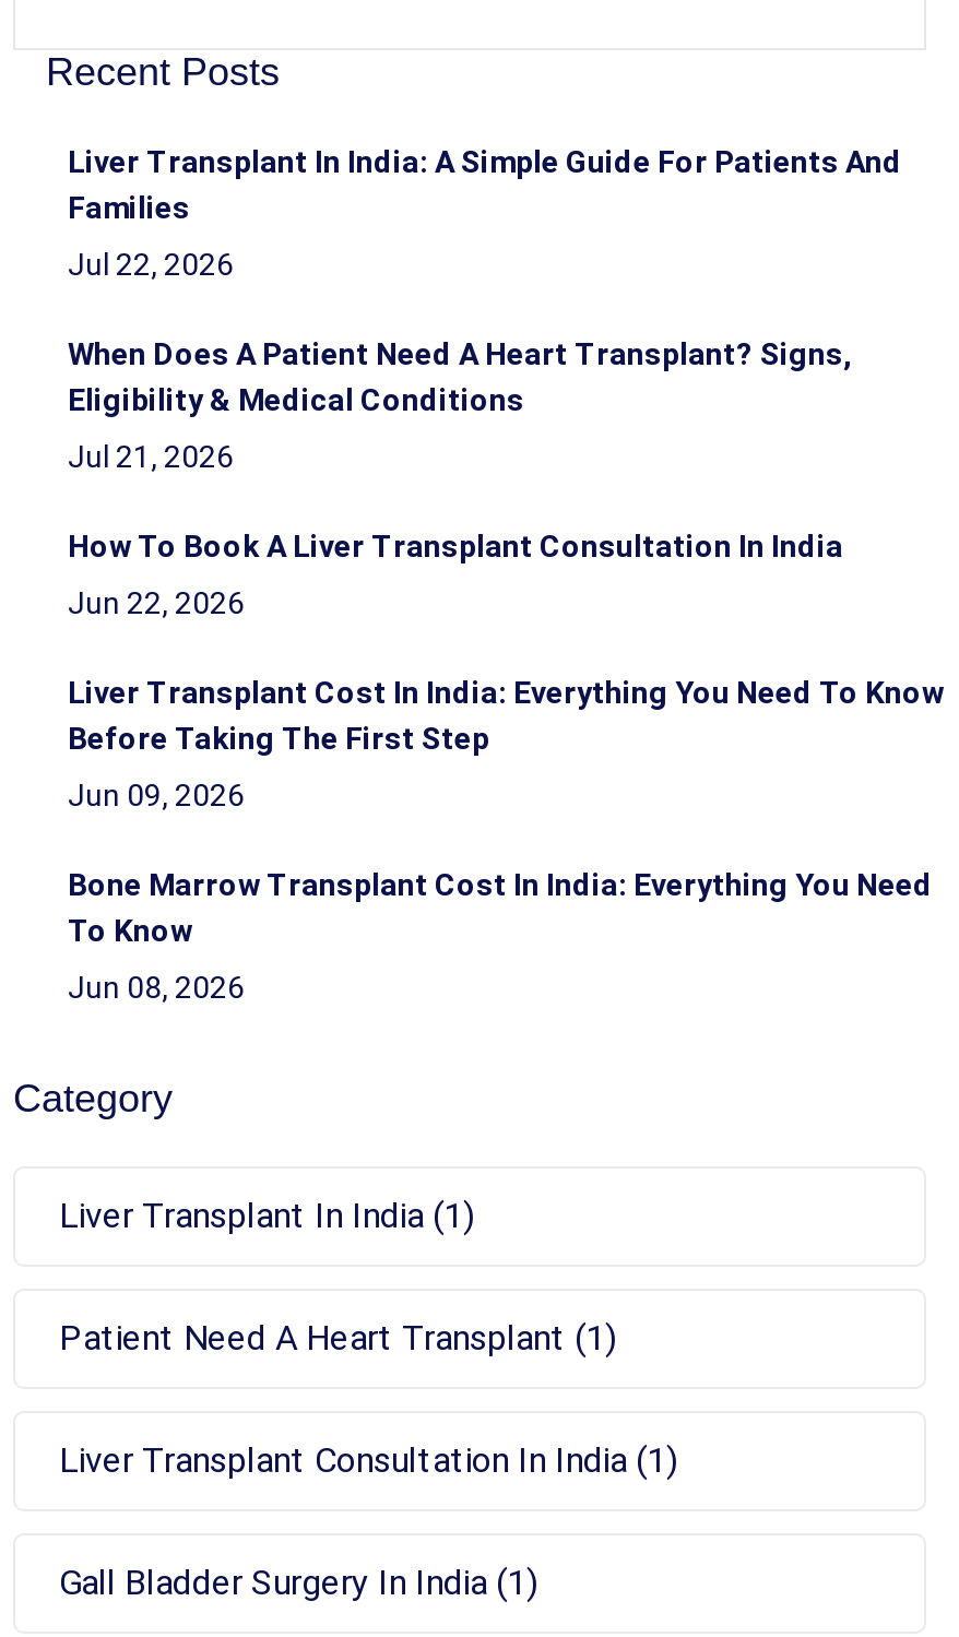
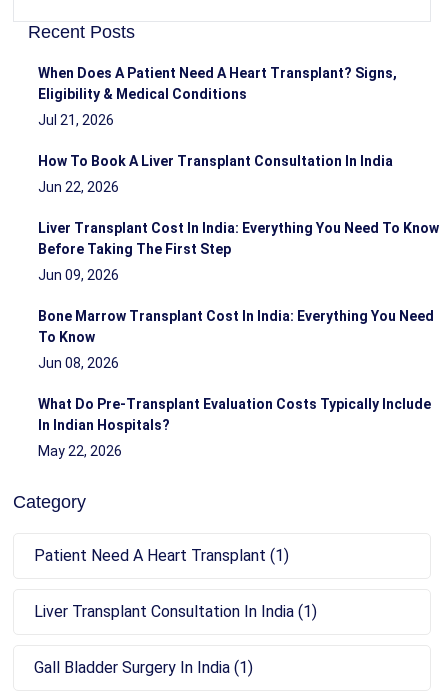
[68,143,902,281] Liver Transplant In India: A Simple Guide For Patients And | Families | Jul 22, 2026 -> none
moved [68,335,944,1004] -> [38,65,439,371]: When Does A Patient Need A Heart Transplant? Signs, | Eligibility & Medical Conditions | Jul 21, 2026 | ... | To Know | Jun 08, 2026
none -> [38,396,431,459] What Do Pre-Transplant Evaluation Costs Typically Include | In Indian Hospitals? | May 22, 2026
[59,1194,474,1235] Liver Transplant In India (1) -> none

